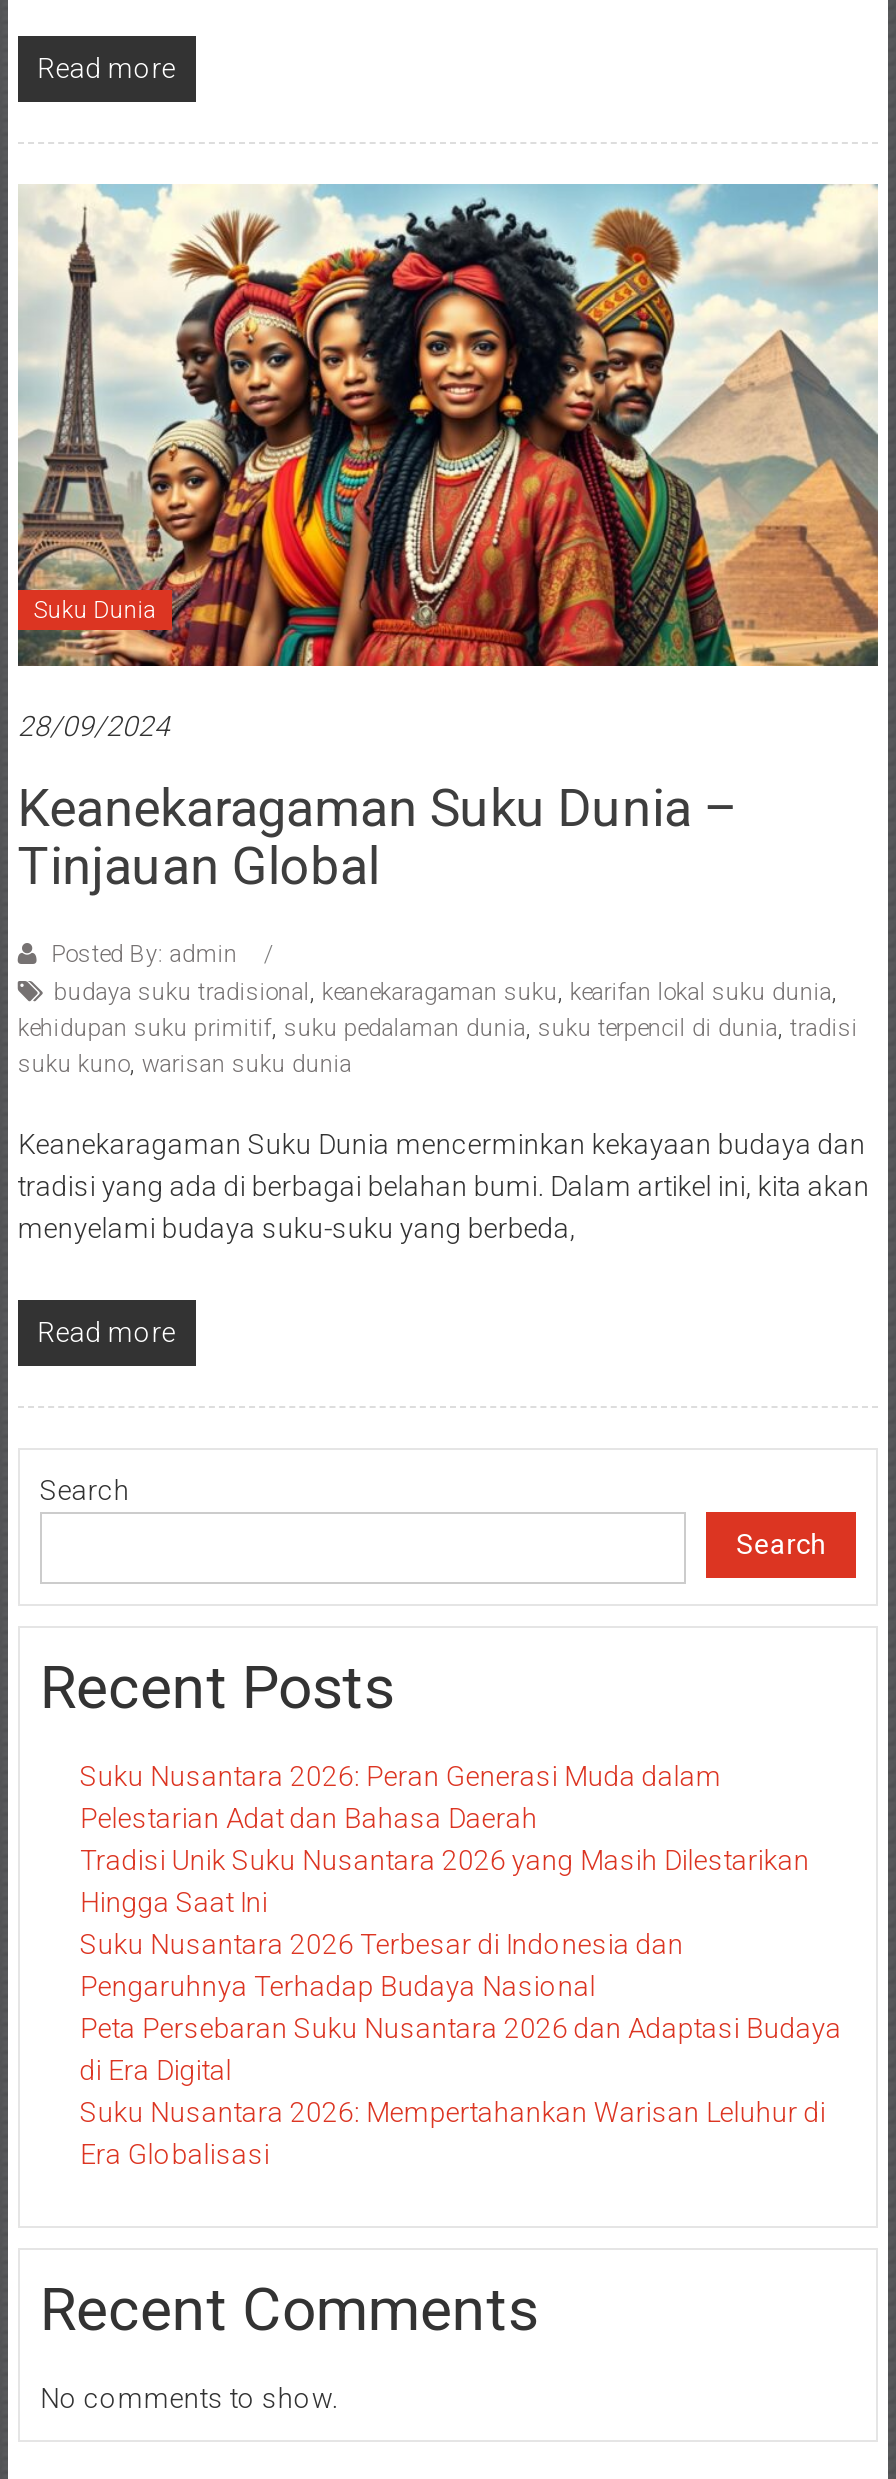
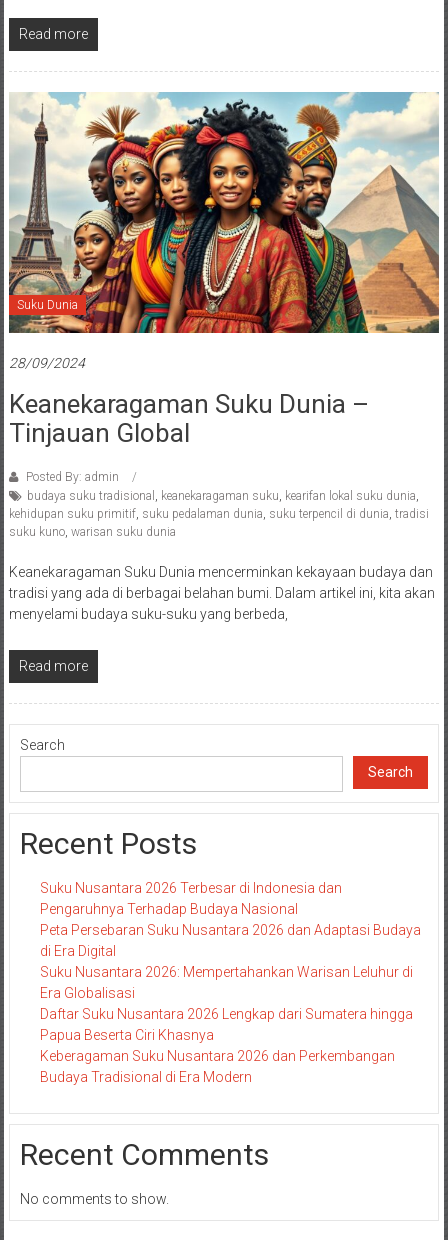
[80,1759,810,1917] Suku Nusantara 2026: Peran Generasi Muda dalam | Pelestarian Adat dan Bahasa Daerah | Tradisi Unik Suku Nusantara 2026 yang Masih Dilestarikan | Hingga Saat Ini -> none
moved [80,1927,842,2169] -> [40,879,421,1000]: Suku Nusantara 2026 Terbesar di Indonesia dan | Pengaruhnya Terhadap Budaya Nasional | Peta Persebaran Suku Nusantara 2026 dan Adaptasi Budaya | di Era Digital | Suku Nusantara 2026: Mempertahankan Warisan Leluhur di | Era Globalisasi
none -> [40,1005,413,1084] Daftar Suku Nusantara 2026 Lengkap dari Sumatera hingga | Papua Beserta Ciri Khasnya | Keberagaman Suku Nusantara 2026 dan Perkembangan | Budaya Tradisional di Era Modern

